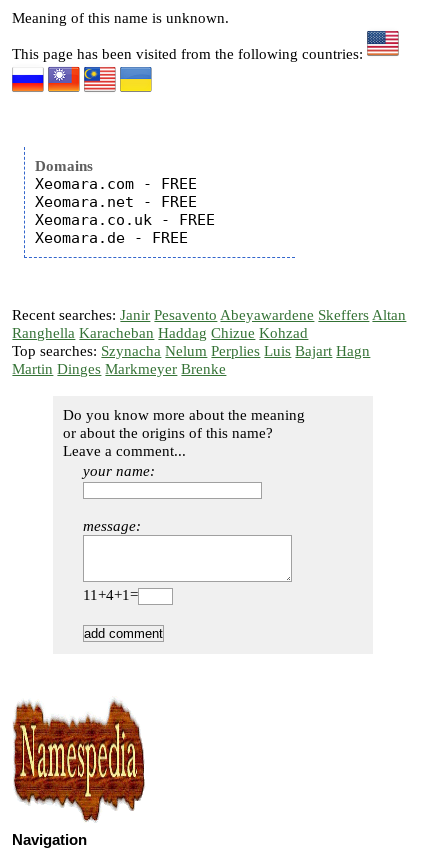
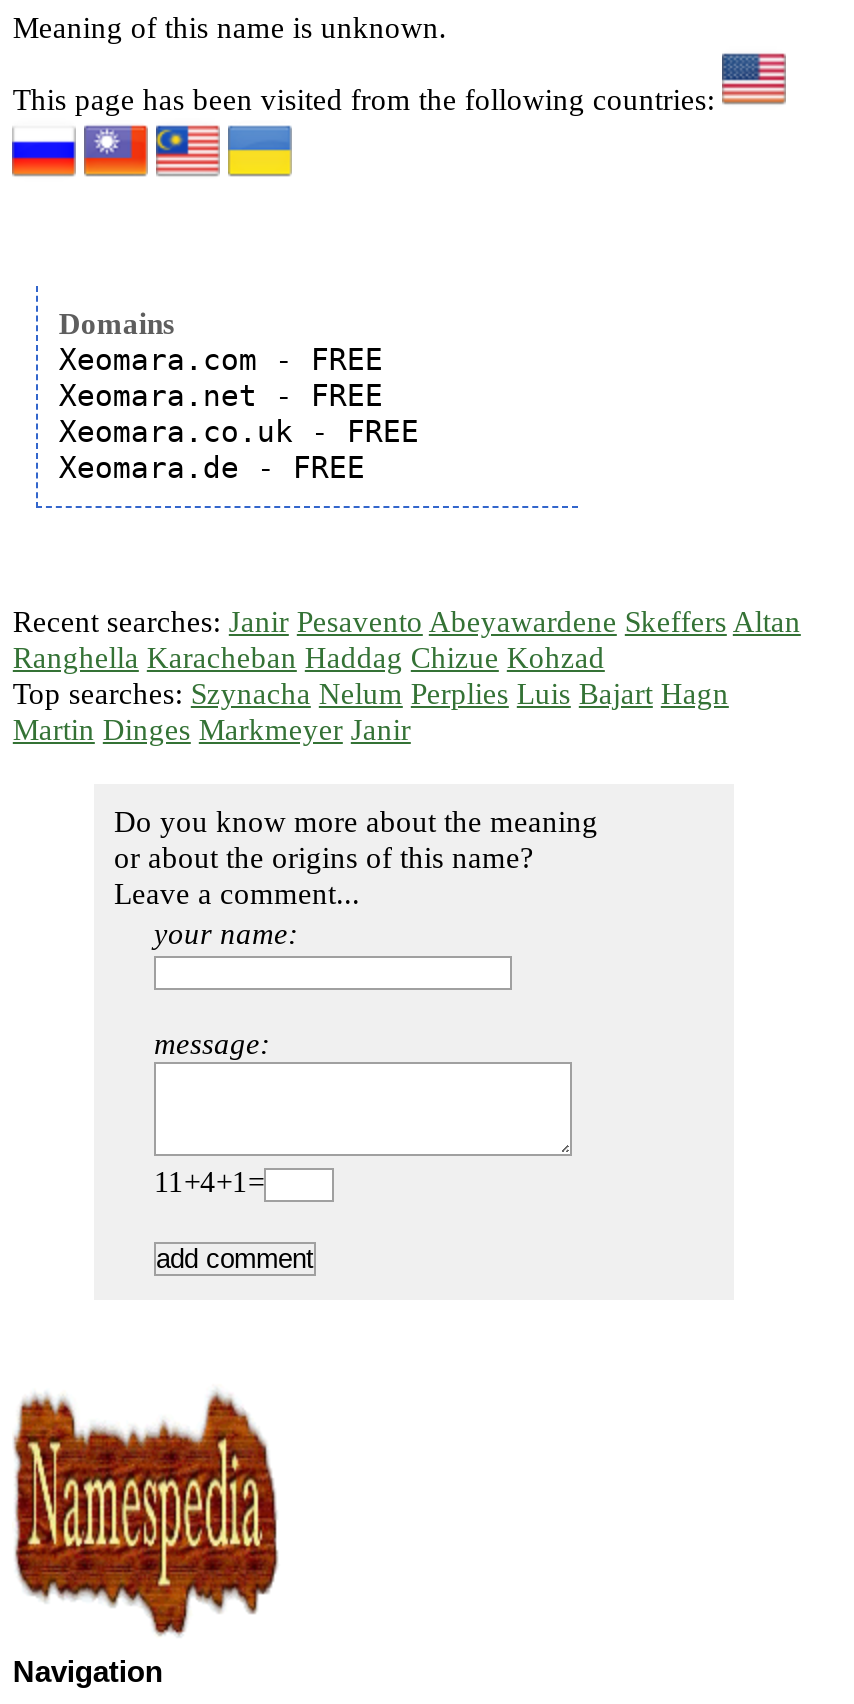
[12,361,226,377] Martin Dinges Markmeyer Brenke -> [13,714,411,746] Martin Dinges Markmeyer Janir

